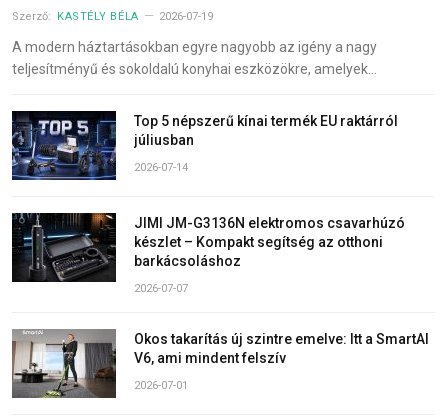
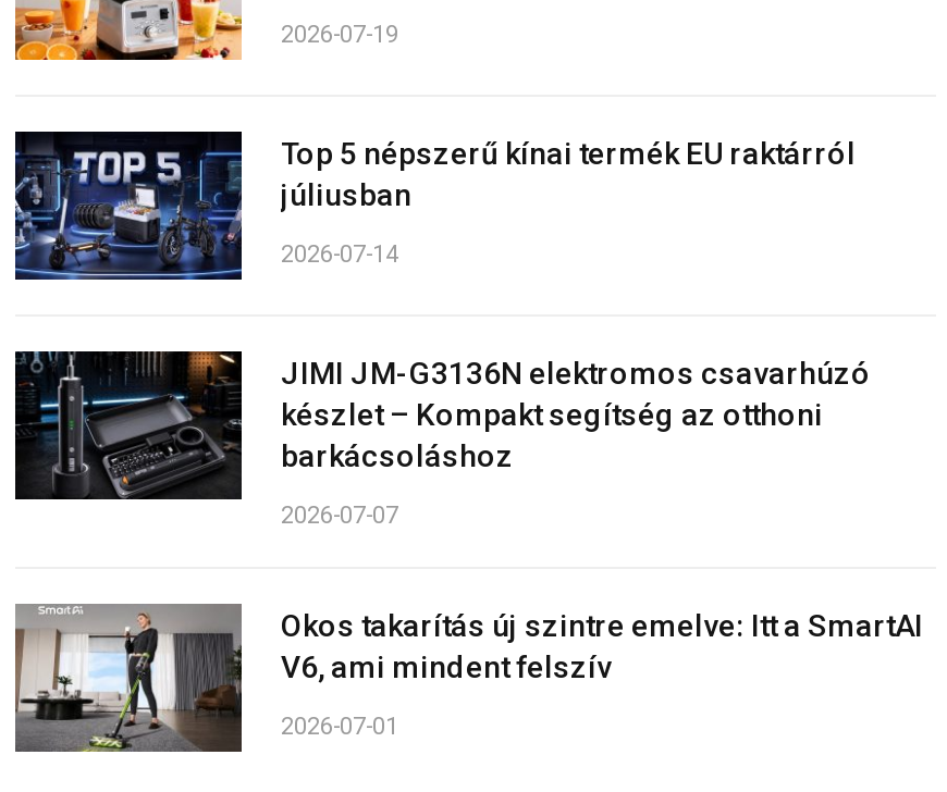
[12,10,139,23] Szerző: KASTÉLY BÉLA -> none
[12,39,377,77] A modern háztartásokban egyre nagyobb az igény a nagy | teljesítményű és sokoldalú konyhai eszközökre, amelyek… -> none

